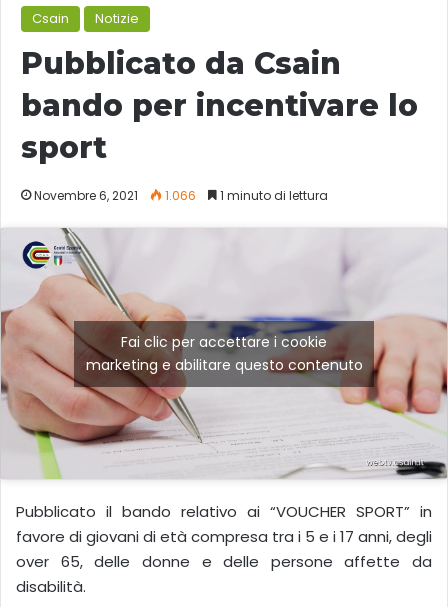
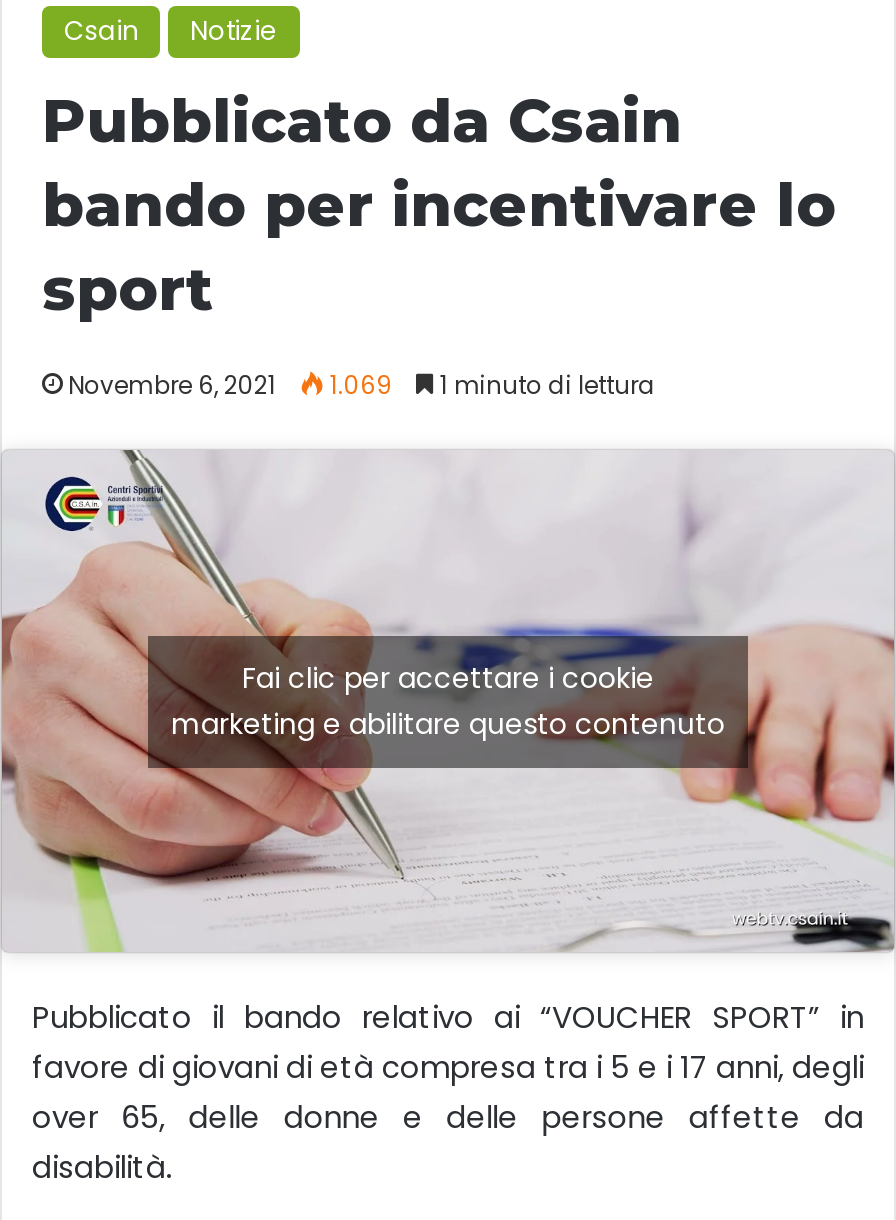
[34,187,328,204] Novembre 6, 2021 1.066 1 minuto di lettura -> [68,369,656,403] Novembre 6, 2021 1.069 1 minuto di lettura

